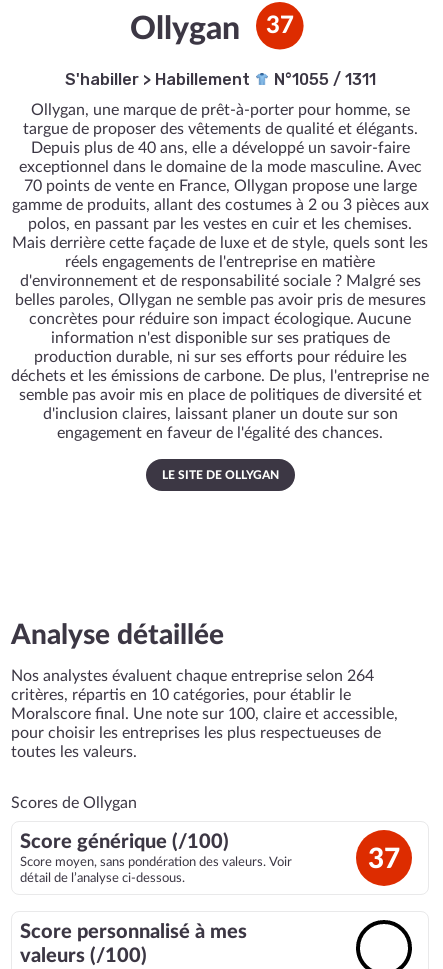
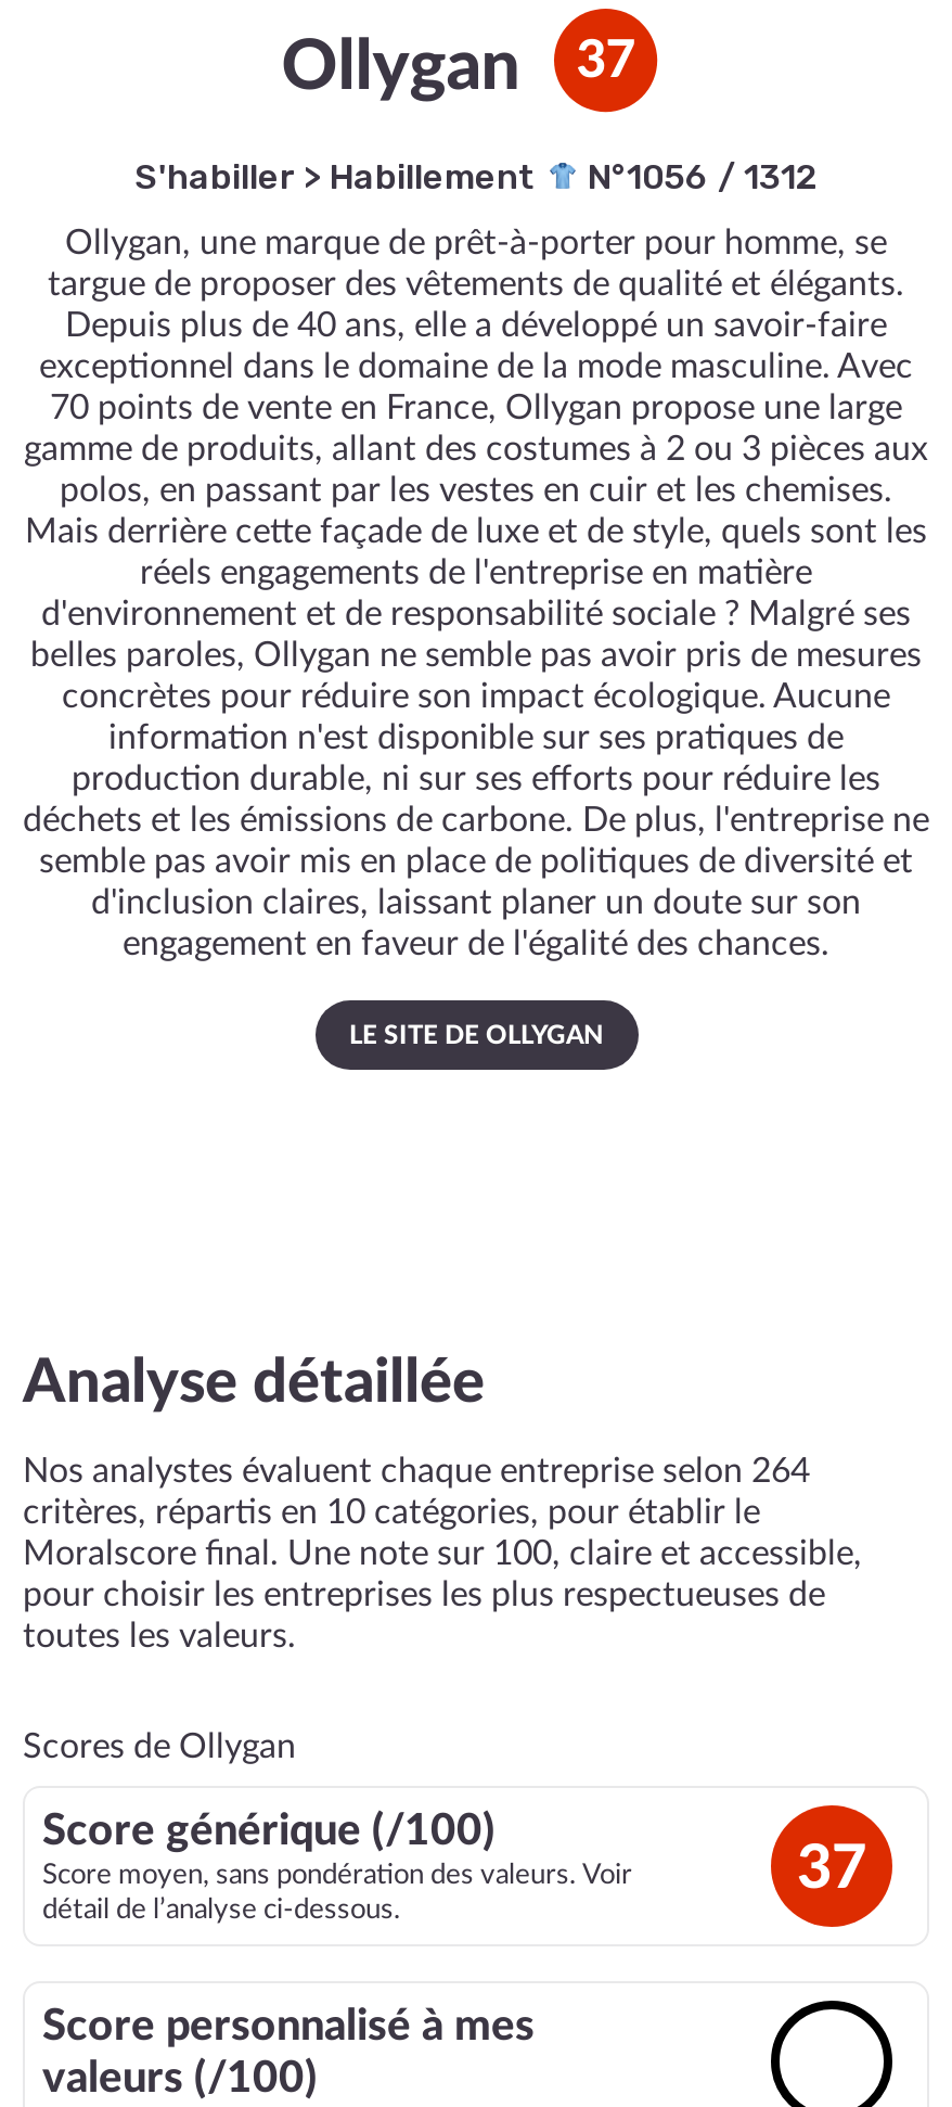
[64,70,375,89] S'habiller > Habillement N°1055 / 1311 -> [134,156,818,197] S'habiller > Habillement N°1056 / 1312

